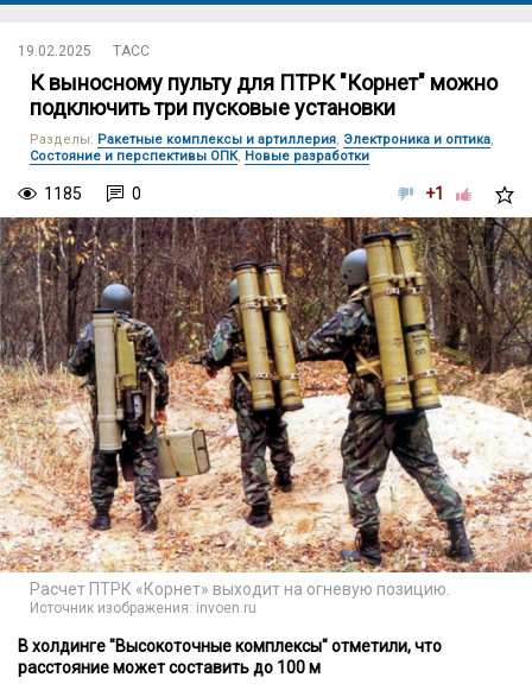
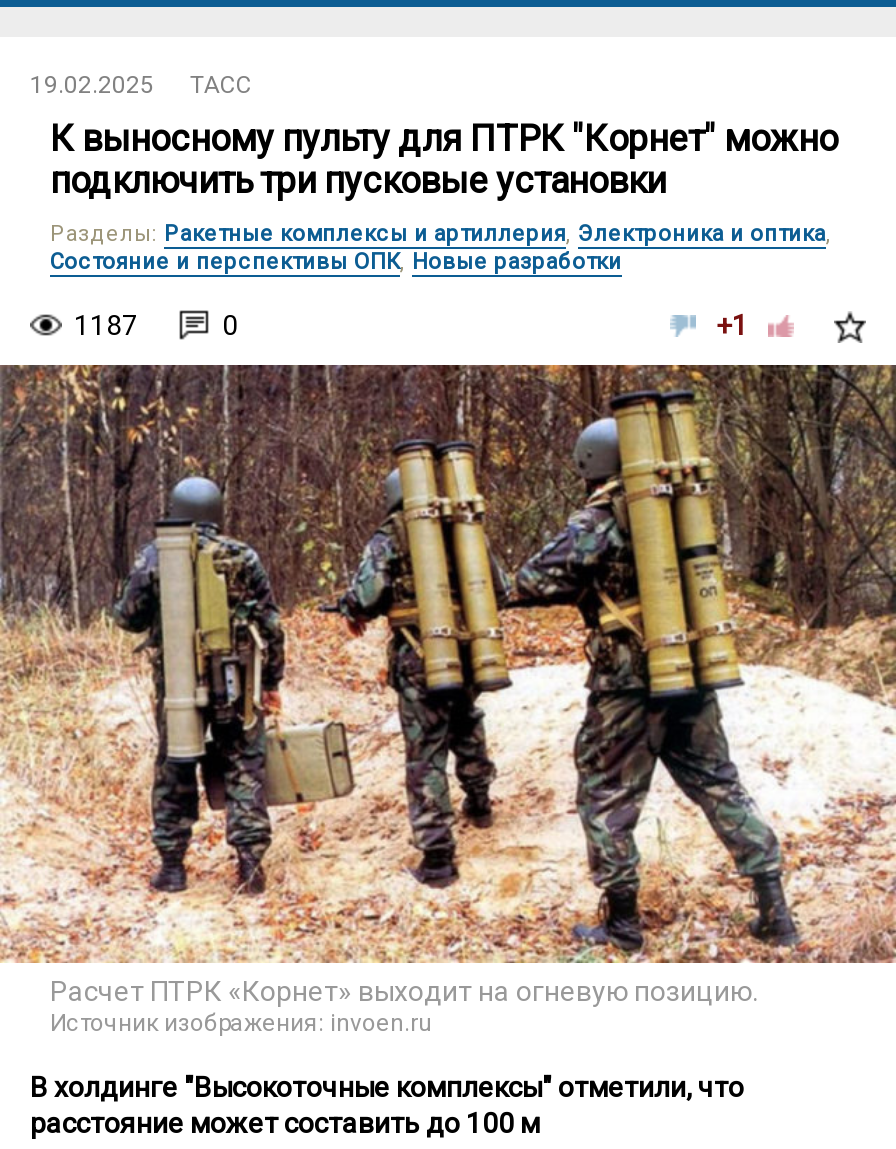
[44,184,82,203] 1185 -> [74,310,138,342] 1187

